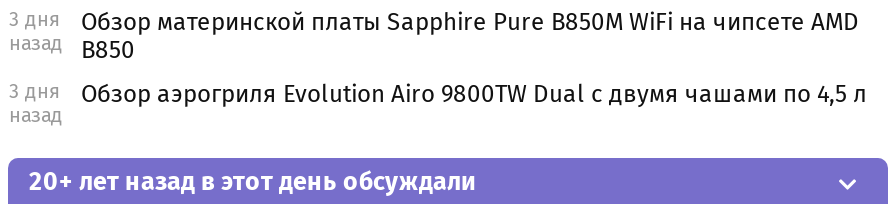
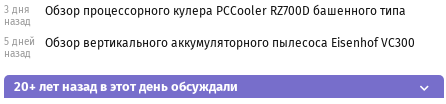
[81,8,859,64] Обзор материнской платы Sapphire Pure B850M WiFi на чипсете AMD | B850 -> [45,4,406,18] Обзор процессорного кулера PCCooler RZ700D башенного типа
[9,80,61,104] 3 дня -> [4,36,35,48] 5 дней
[81,80,867,108] Обзор аэрогриля Evolution Airo 9800TW Dual с двумя чашами по 4,5 л -> [45,36,415,50] Обзор вертикального аккумуляторного пылесоса Eisenhof VC300

